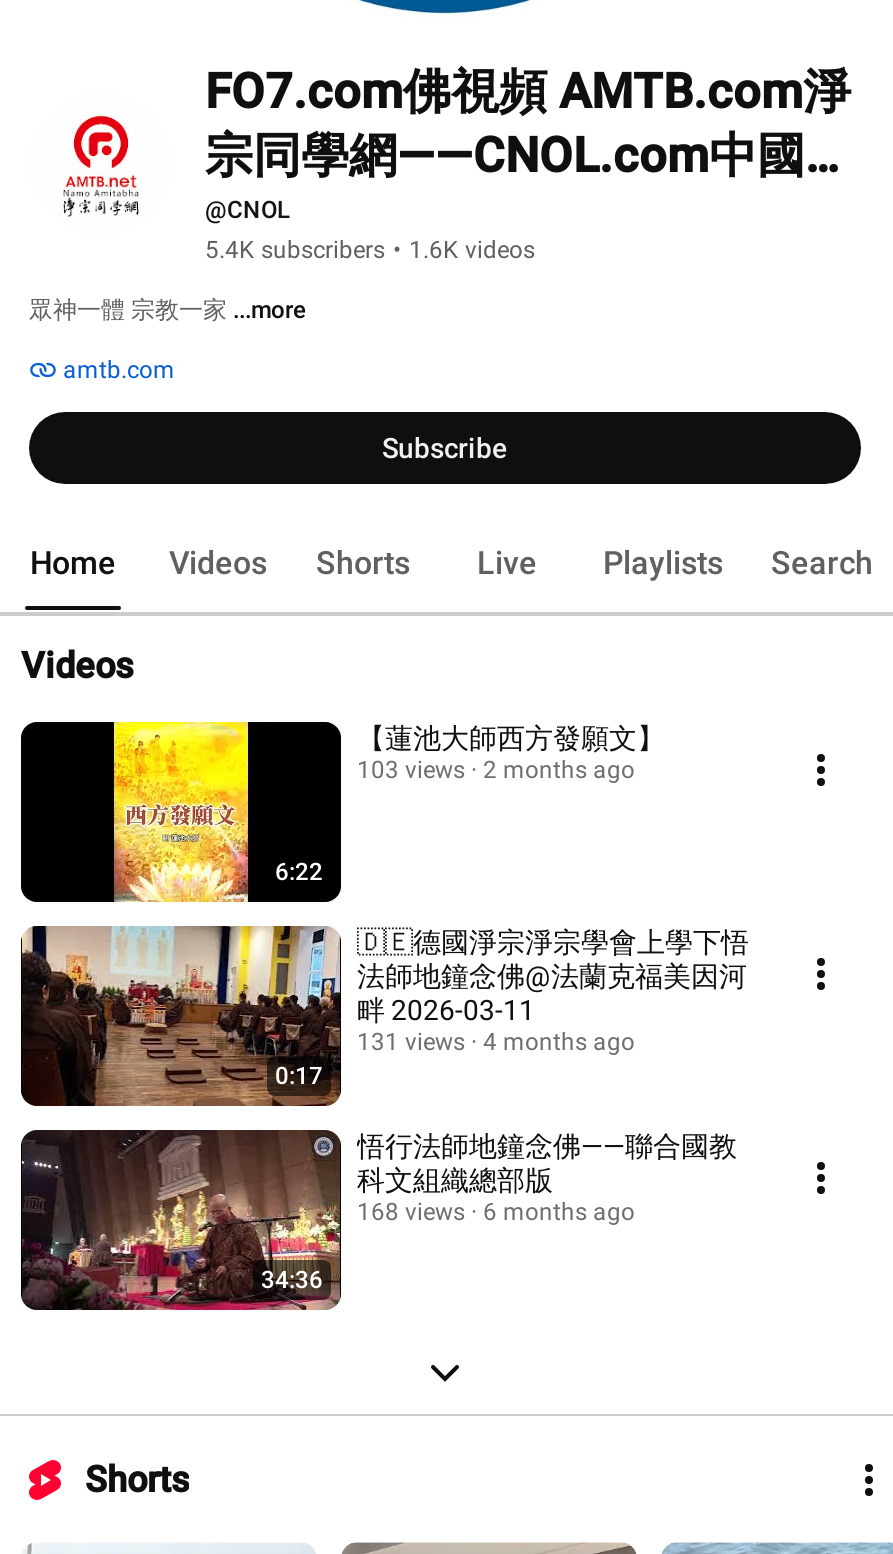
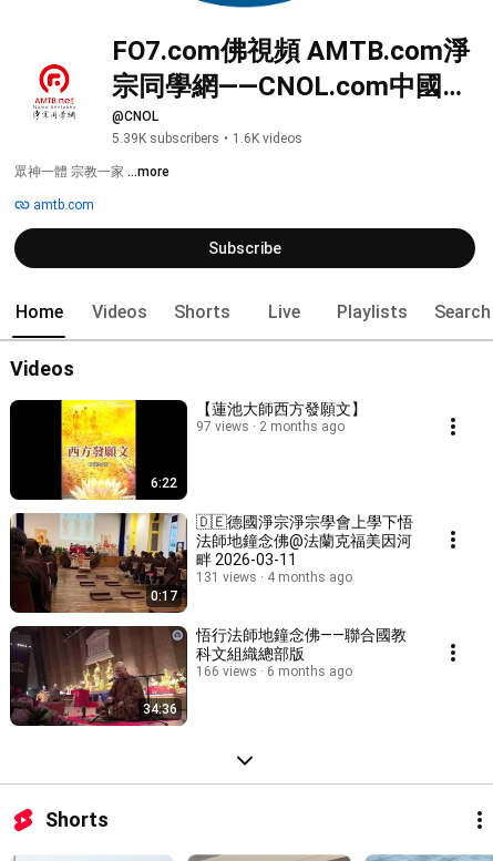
[205,236,535,264] 5.4K subscribers • 1.6K videos -> [112,131,302,146] 5.39K subscribers • 1.6K videos
[357,756,635,784] 103 views 2 months ago -> [196,419,345,434] 97 views 2 months ago
[357,1198,635,1226] 168 views 6 months ago -> [196,664,352,679] 166 views 6 months ago

